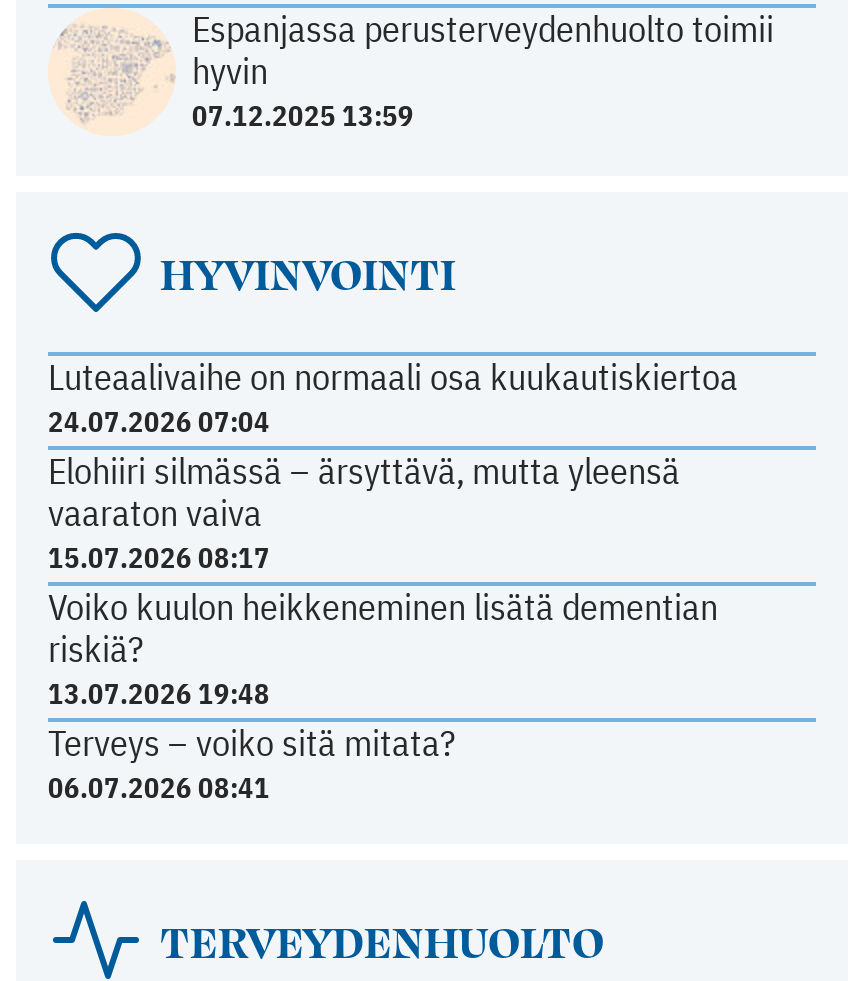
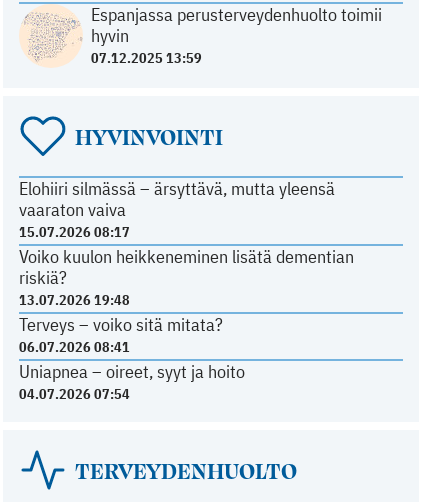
[48,354,738,440] Luteaalivaihe on normaali osa kuukautiskiertoa | 24.07.2026 07:04 -> none
moved [48,448,718,806] -> [19,177,354,356]: Elohiiri silmässä – ärsyttävä, mutta yleensä | vaaraton vaiva | 15.07.2026 08:17 | Voiko kuulon heikkeneminen lisätä dementian | riskiä? | 13.07.2026 19:48 | Terveys – voiko sitä mitata? | 06.07.2026 08:41
none -> [19,360,245,403] Uniapnea – oireet, syyt ja hoito | 04.07.2026 07:54

